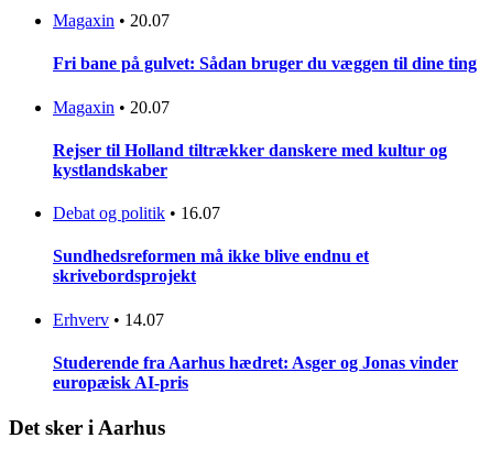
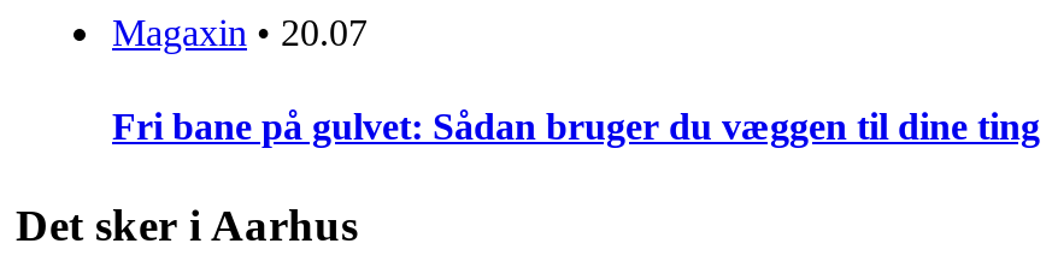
[53,98,458,392] Magaxin • 20.07 | Rejser til Holland tiltrækker danskere med kultur og | kystlandskaber | Debat og politik • 16.07 | Sundhedsreformen må ikke blive endnu et | skrivebordsprojekt | Erhverv • 14.07 | Studerende fra Aarhus hædret: Asger og Jonas vinder | europæisk AI-pris -> none

